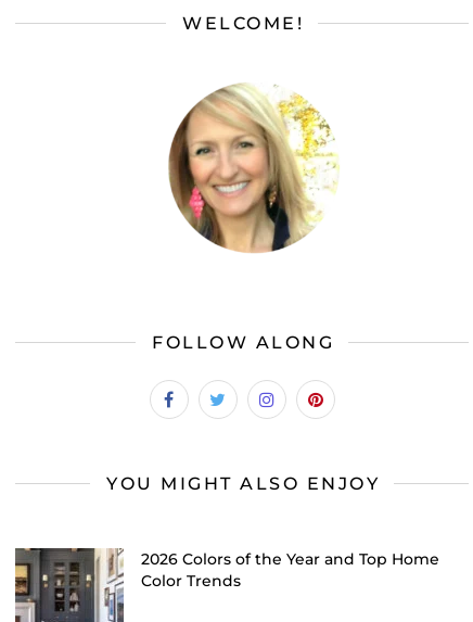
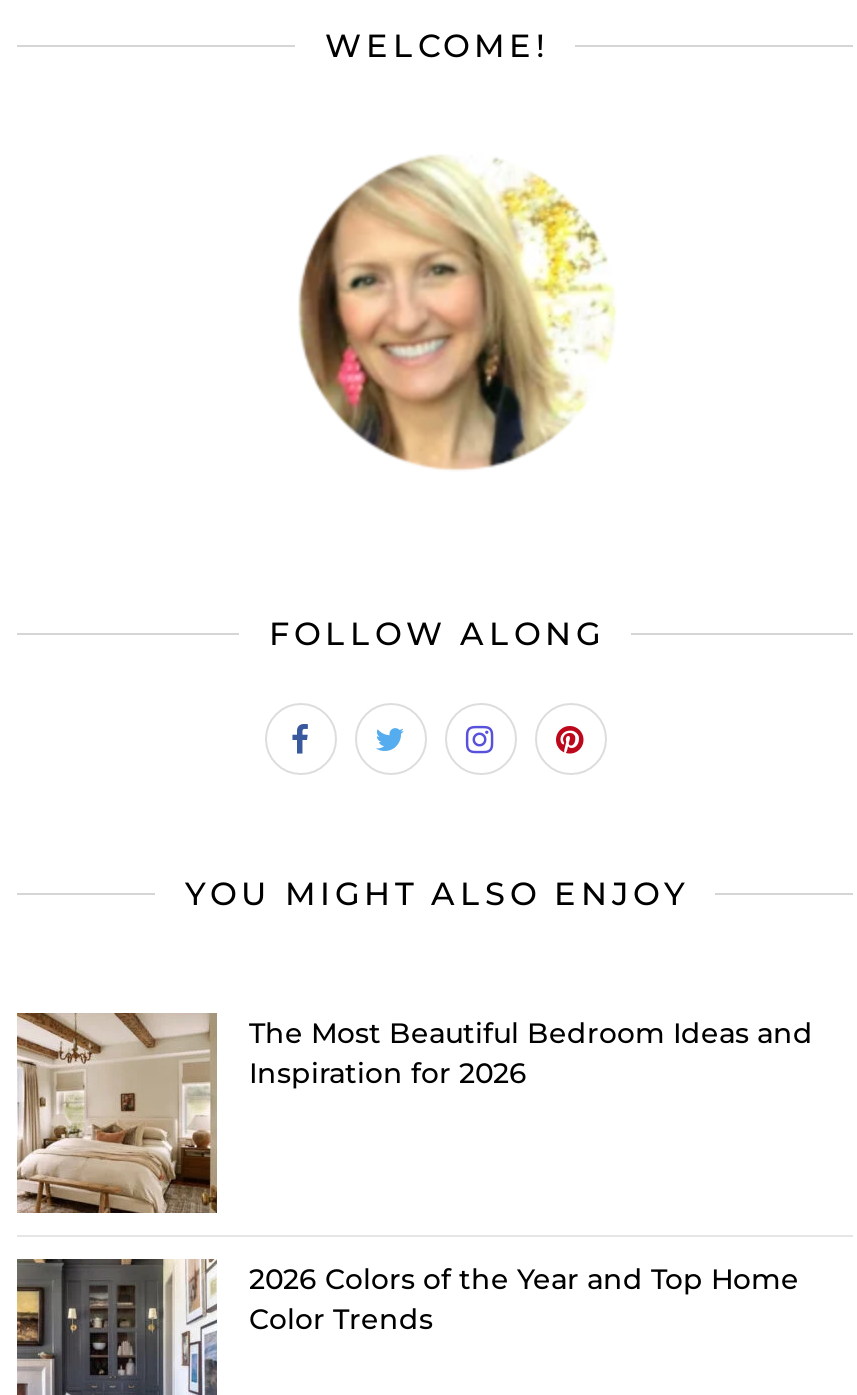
none -> [17,1011,813,1215] [image] | The Most Beautiful Bedroom Ideas and | Inspiration for 2026

